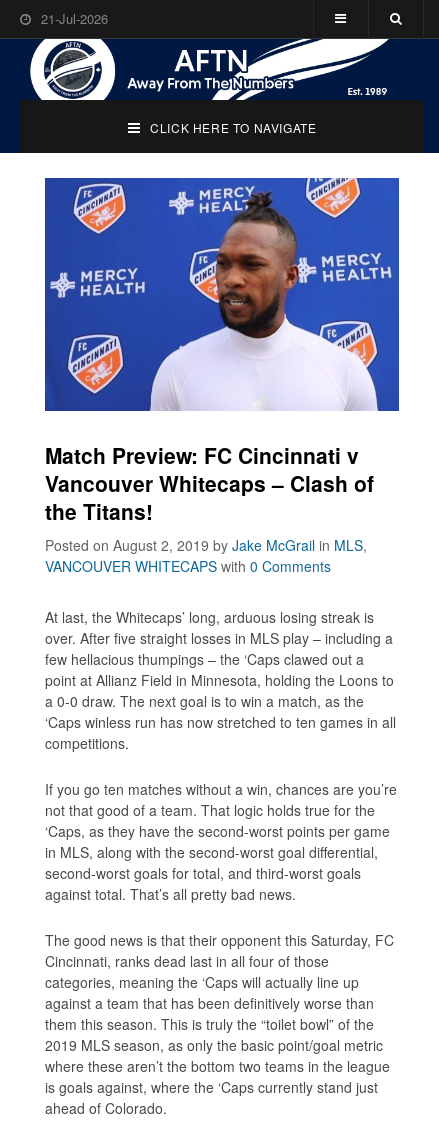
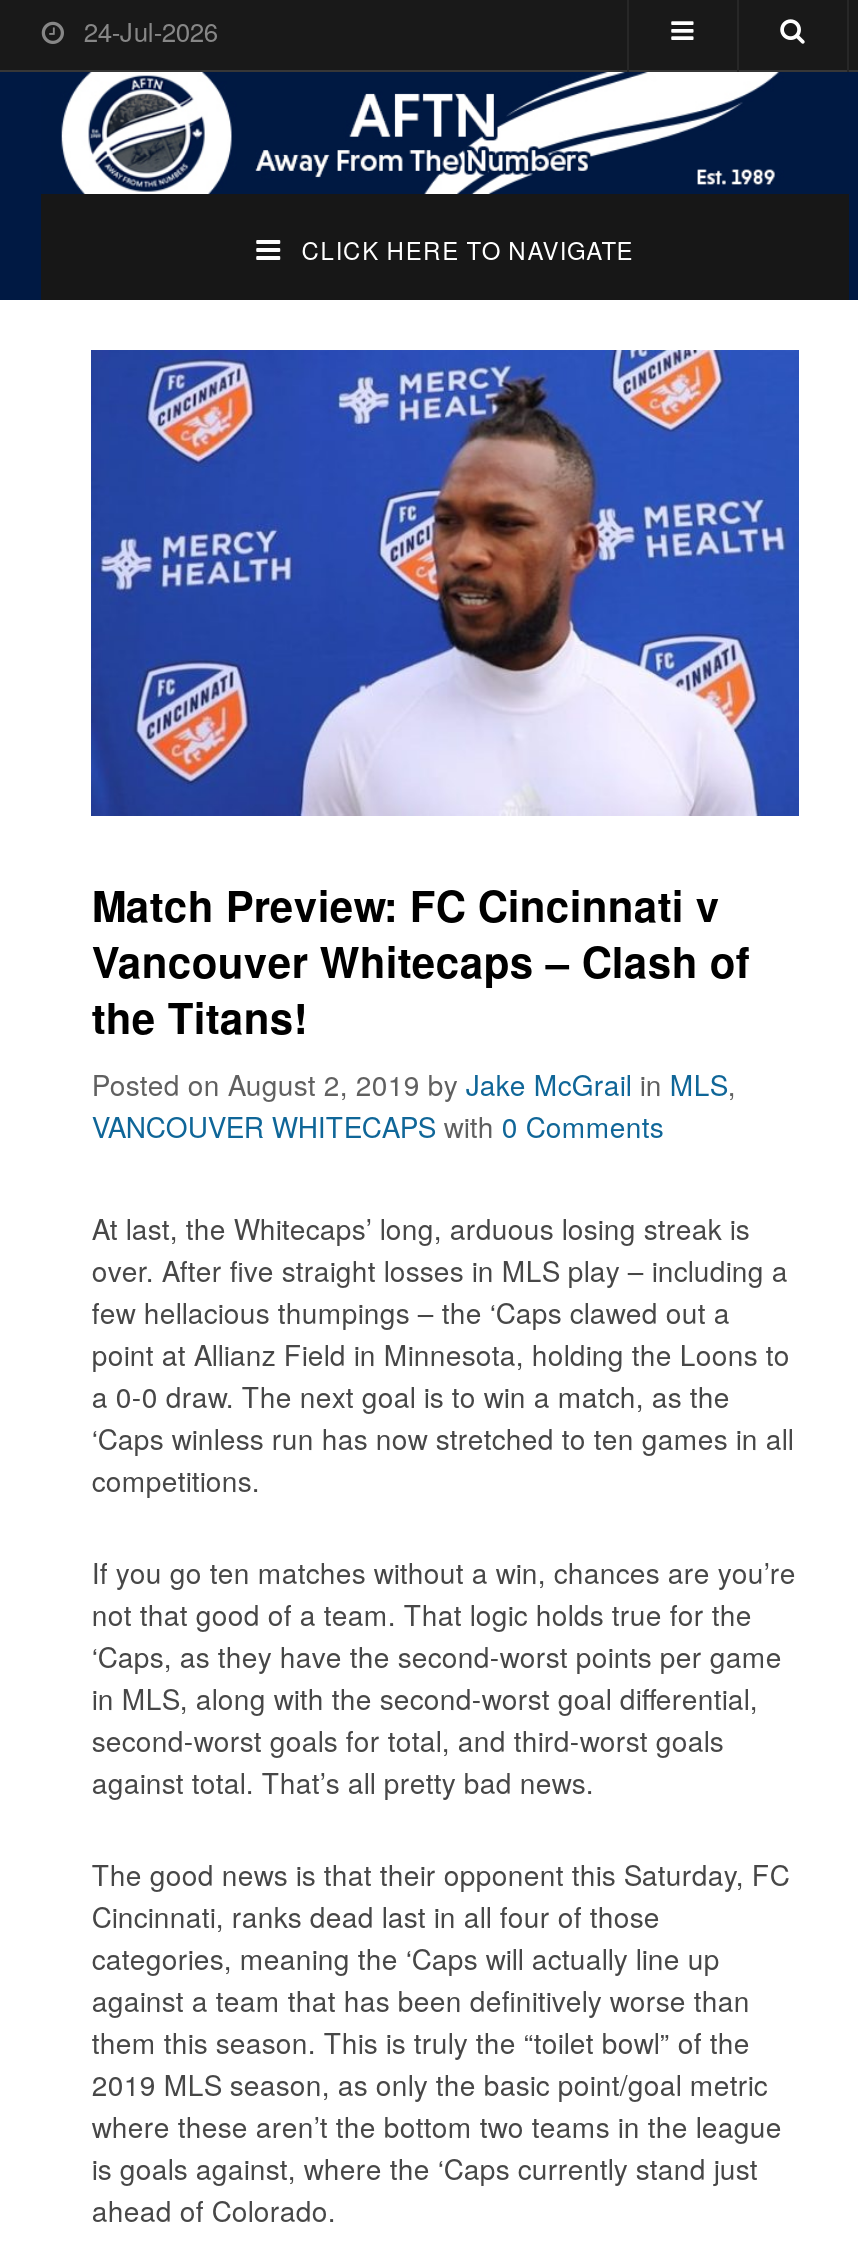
[41,9,108,28] 21-Jul-2026 -> [84,12,218,50] 24-Jul-2026

